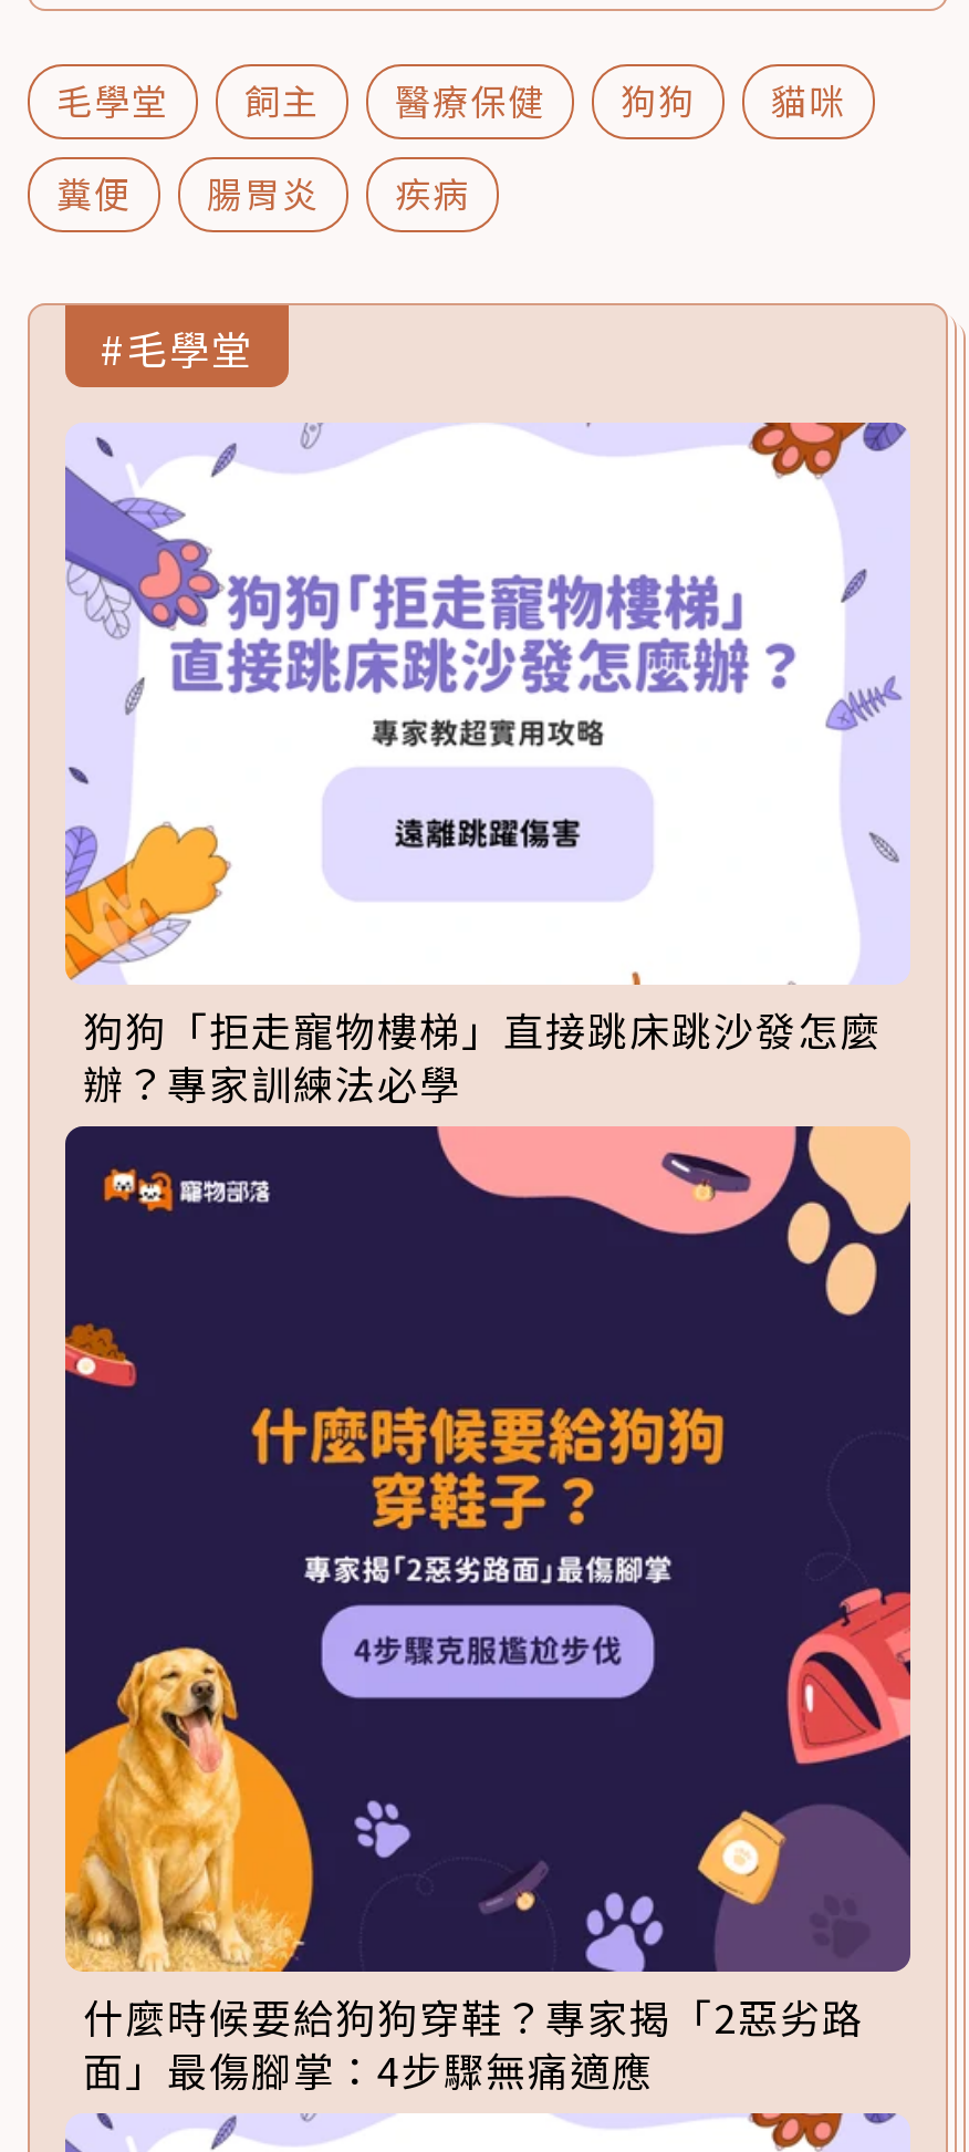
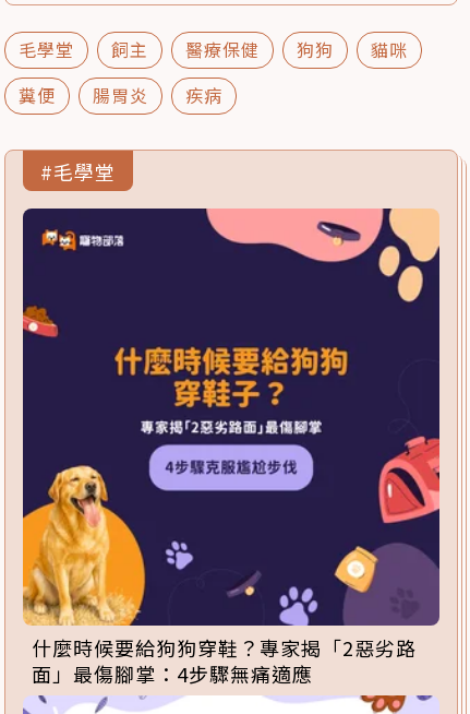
[63,420,910,1112] [image] | 狗狗「拒走寵物樓梯」直接跳床跳沙發怎麼 | 辦？專家訓練法必學 -> none

